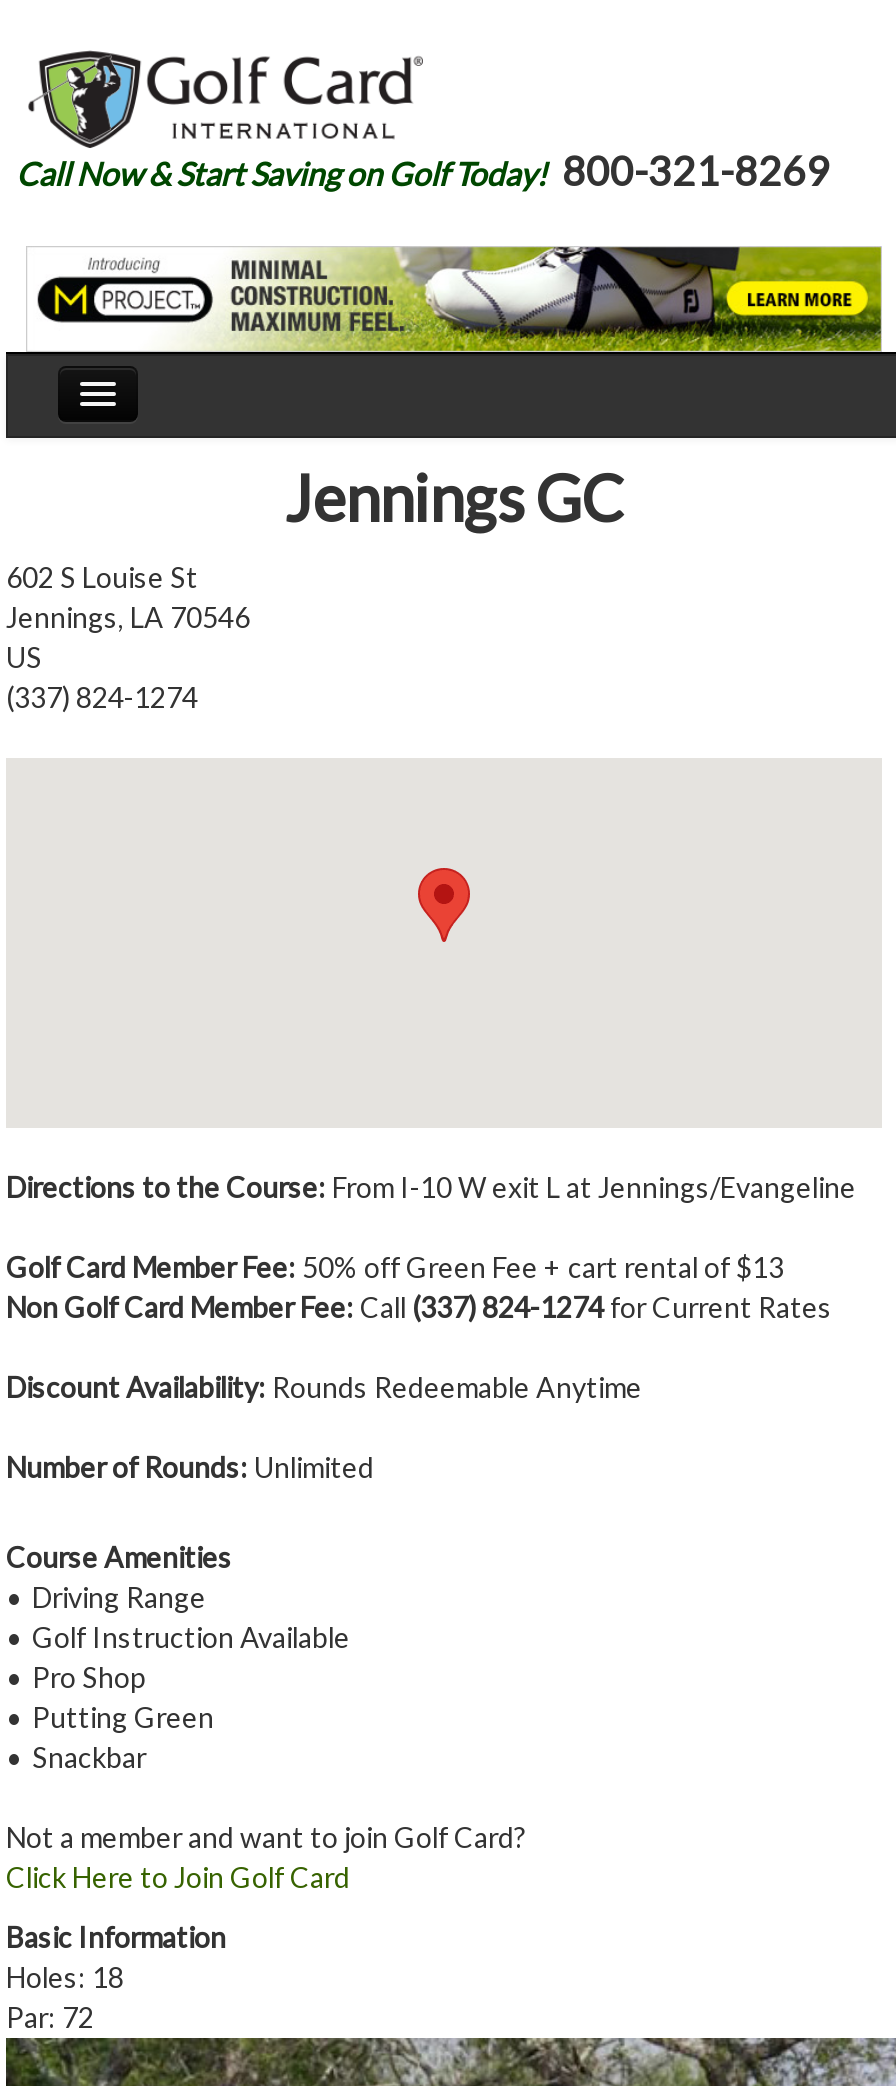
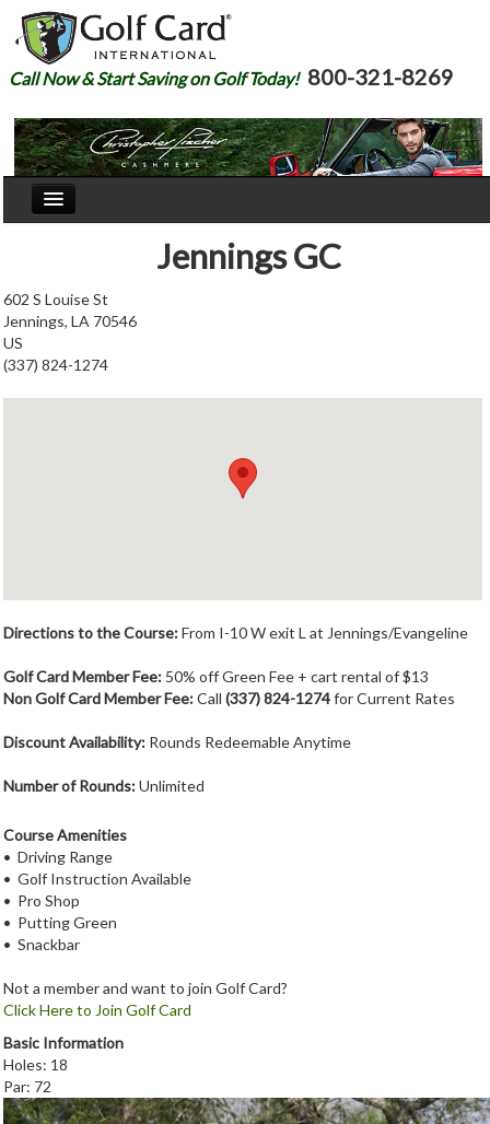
[26,244,882,354] [image] -> [13,117,483,177] [image]

